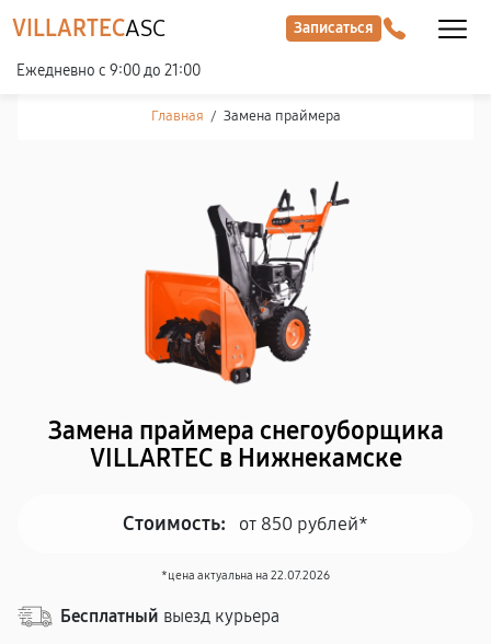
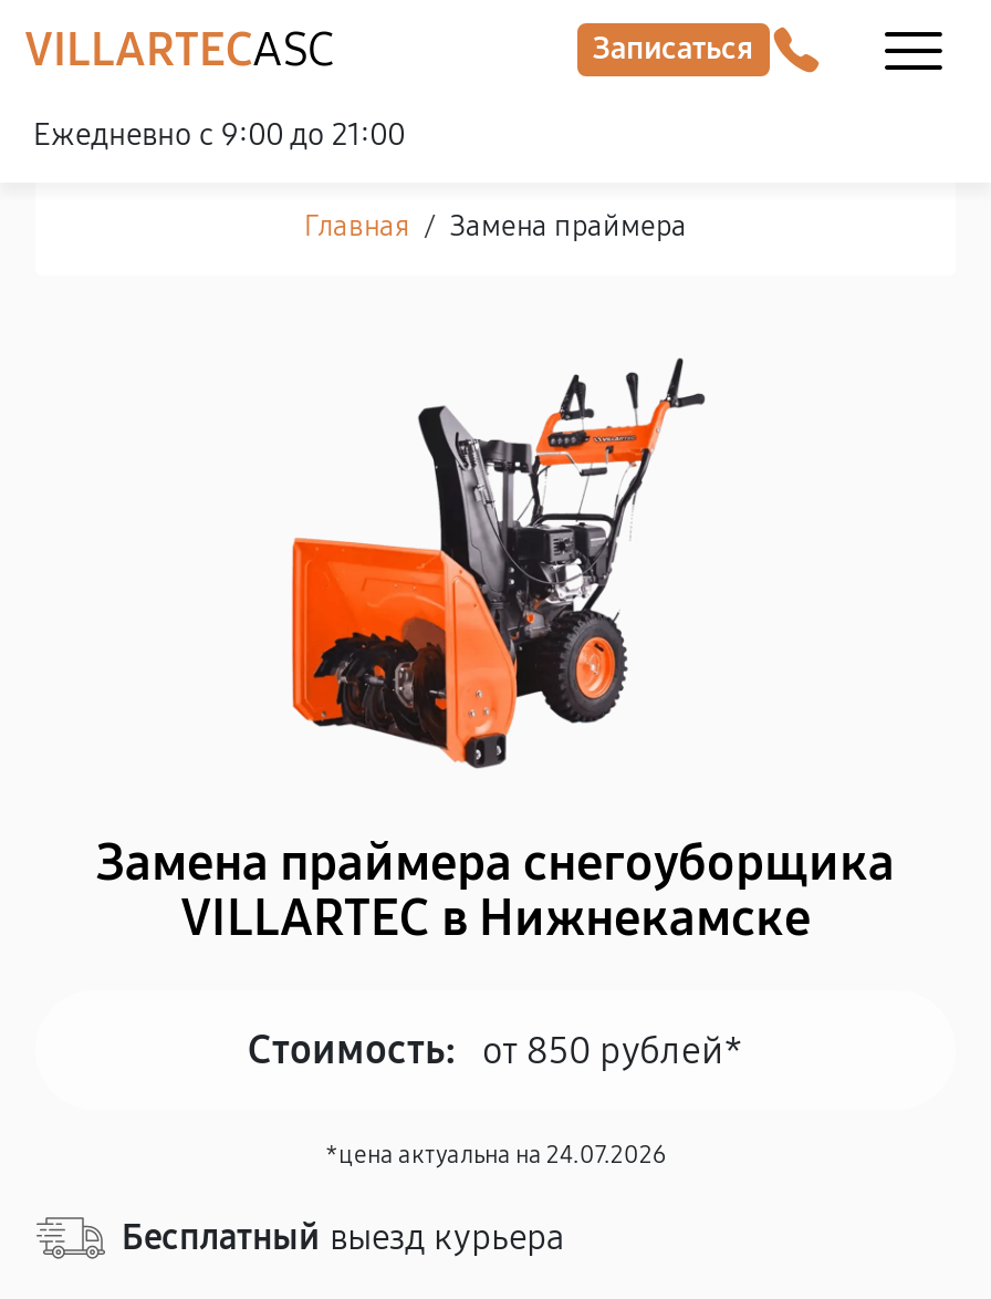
[161,568,330,583] *цена актуальна на 22.07.2026 -> [325,1141,666,1170] *цена актуальна на 24.07.2026

